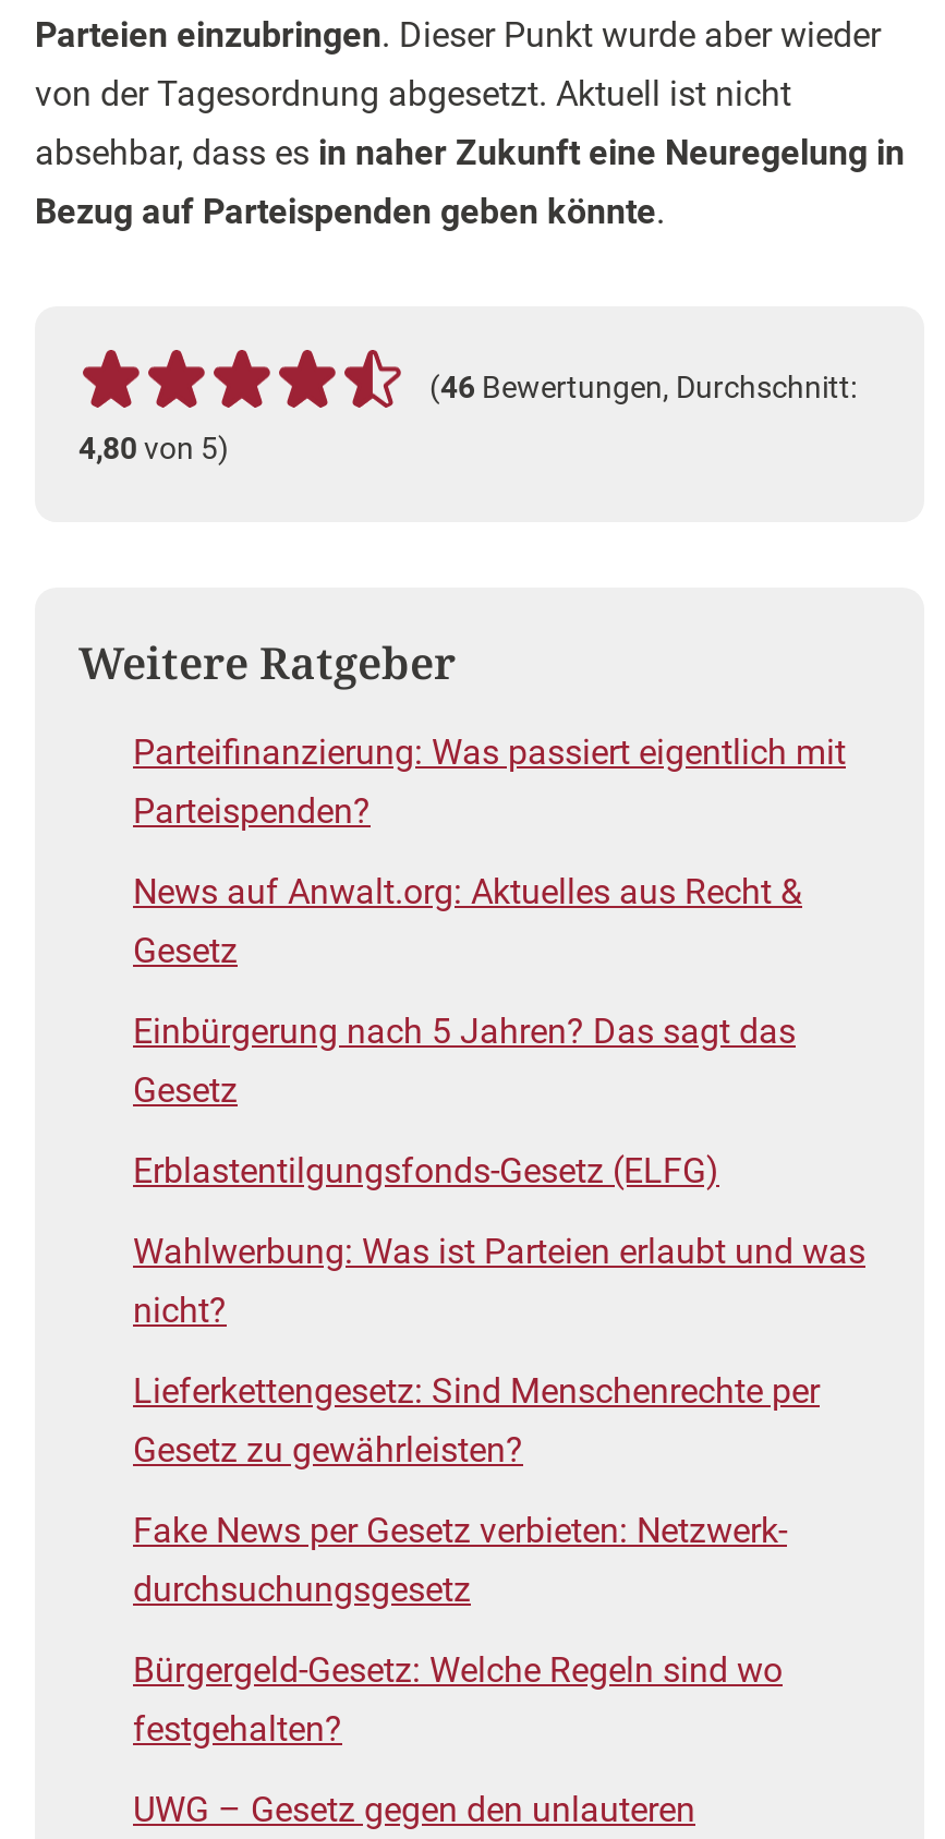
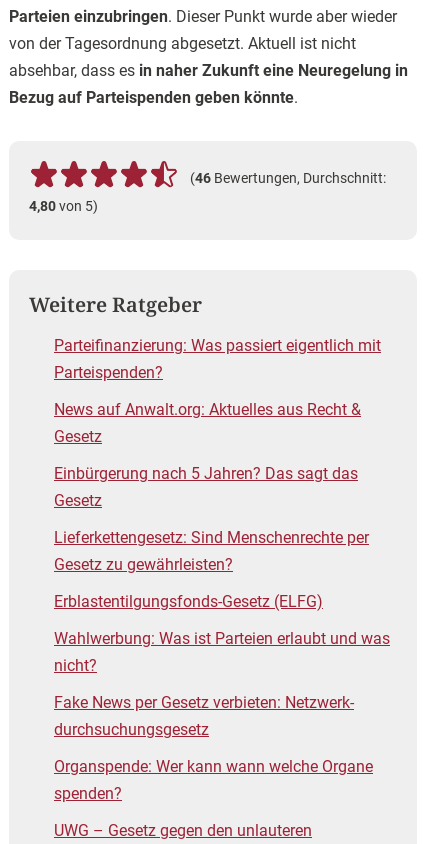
moved [133,1149,865,1330] -> [54,592,390,675]: Erblastentilgungsfonds-Gesetz (ELFG) | Wahlwerbung: Was ist Parteien erlaubt und was | nicht?
moved [133,1370,820,1470] -> [54,528,369,574]: Lieferkettengesetz: Sind Menschenrechte per | Gesetz zu gewährleisten?
[133,1649,783,1749] Bürgergeld-Gesetz: Welche Regeln sind wo | festgehalten? -> [54,757,373,803] Organspende: Wer kann wann welche Organe | spenden?

